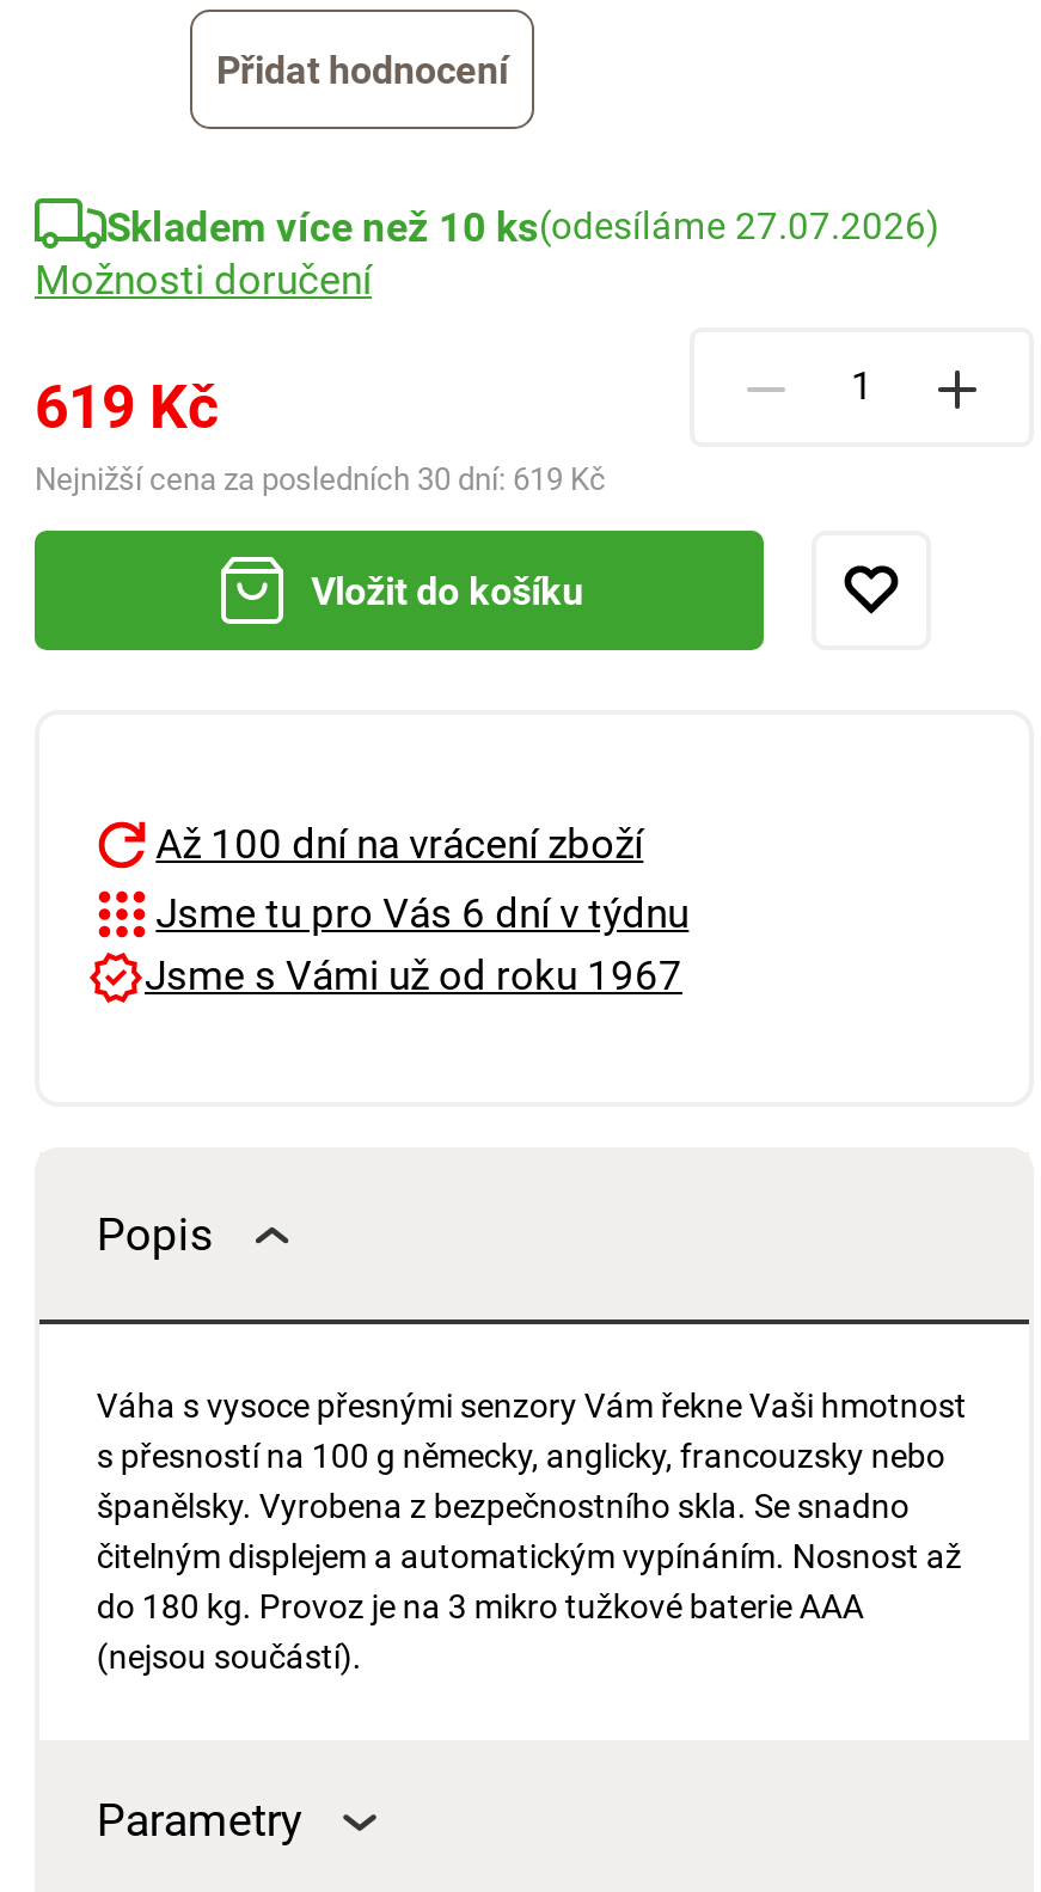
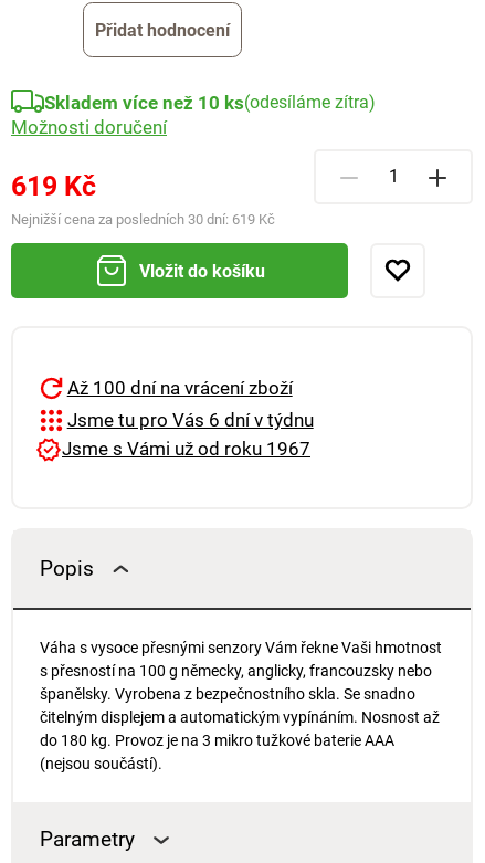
[106,204,941,251] Skladem více než 10 ks(odesíláme 27.07.2026) -> [44,92,376,114] Skladem více než 10 ks(odesíláme zítra)

